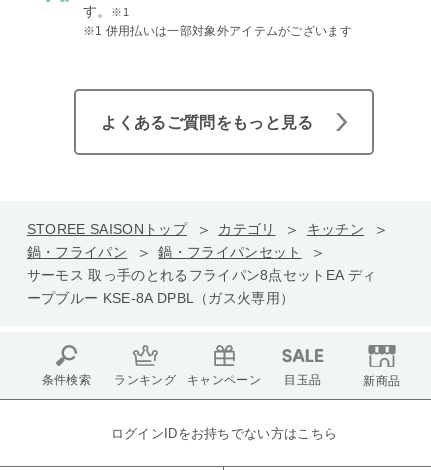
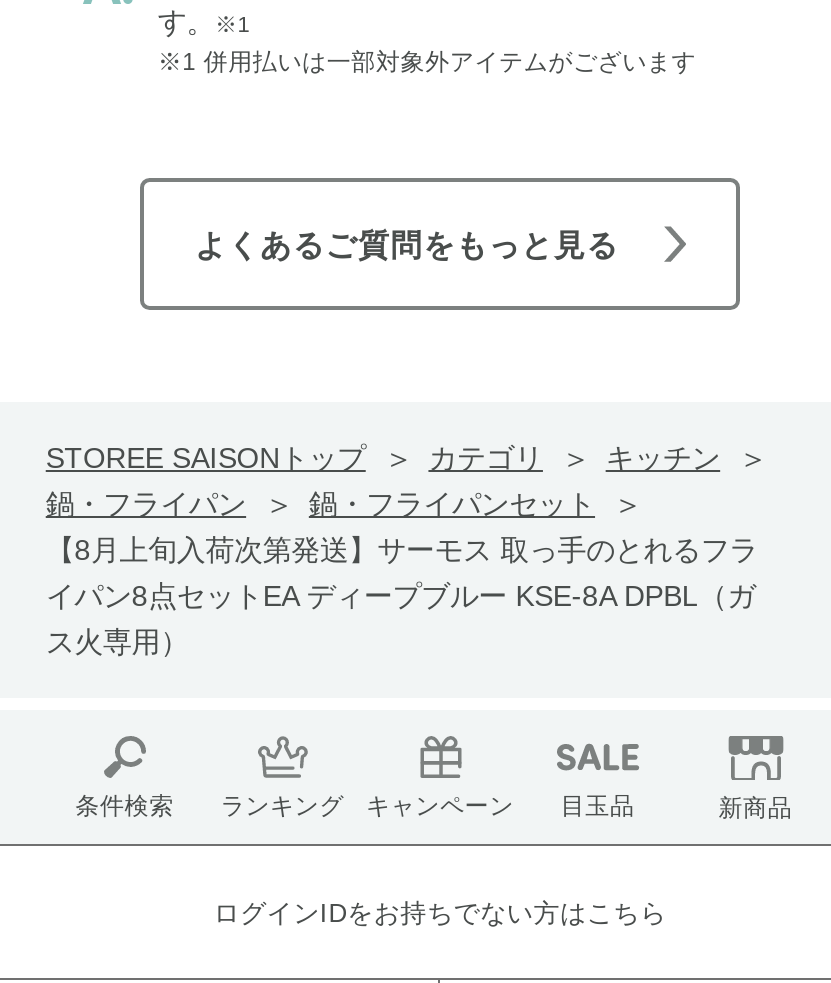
[27,267,376,306] サーモス 取っ手のとれるフライパン8点セットEA ディ | ープブルー KSE-8A DPBL（ガス火専用） -> [46,535,758,659] 【8月上旬入荷次第発送】サーモス 取っ手のとれるフラ | イパン8点セットEA ディープブルー KSE-8A DPBL（ガ | ス火専用）

